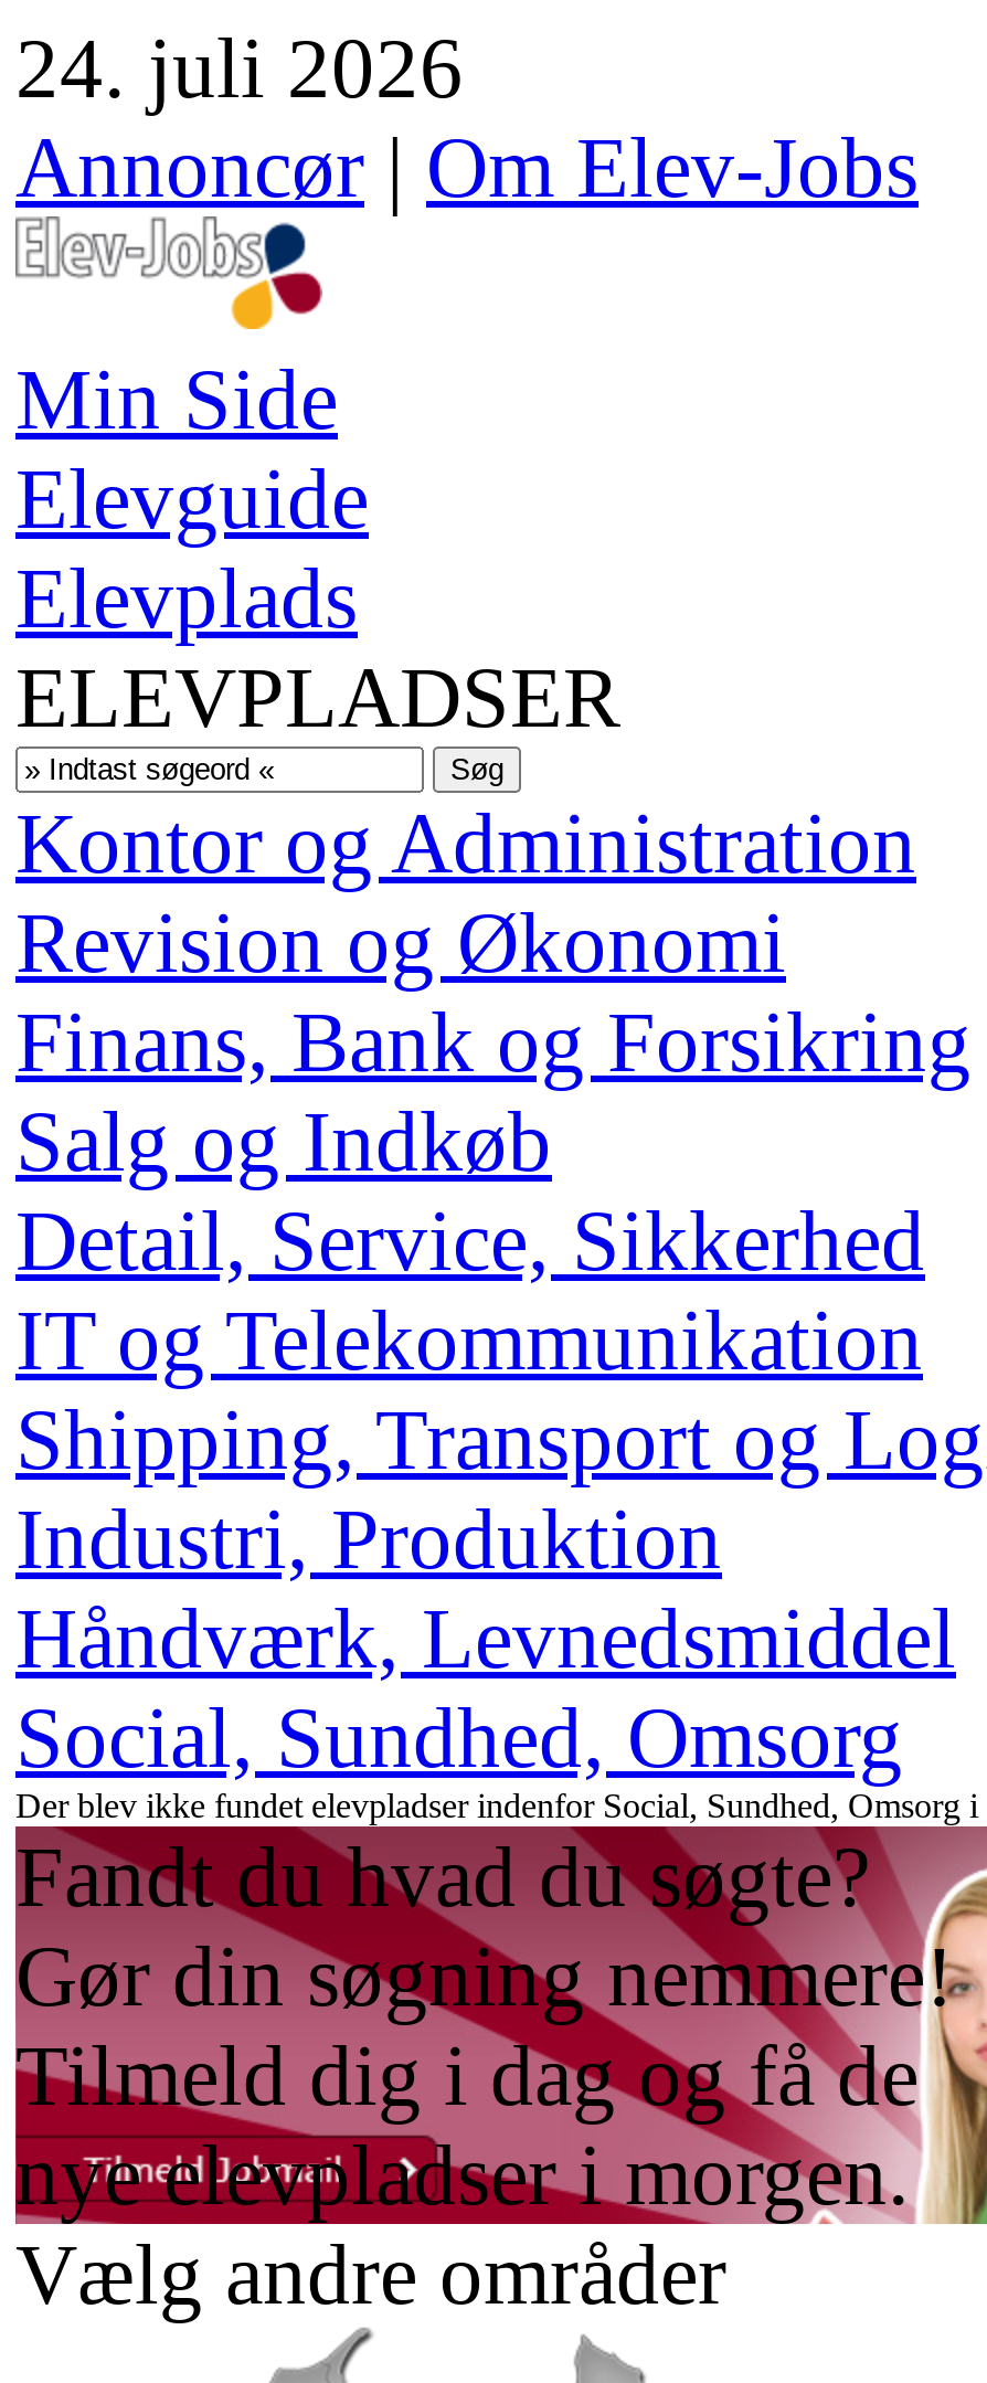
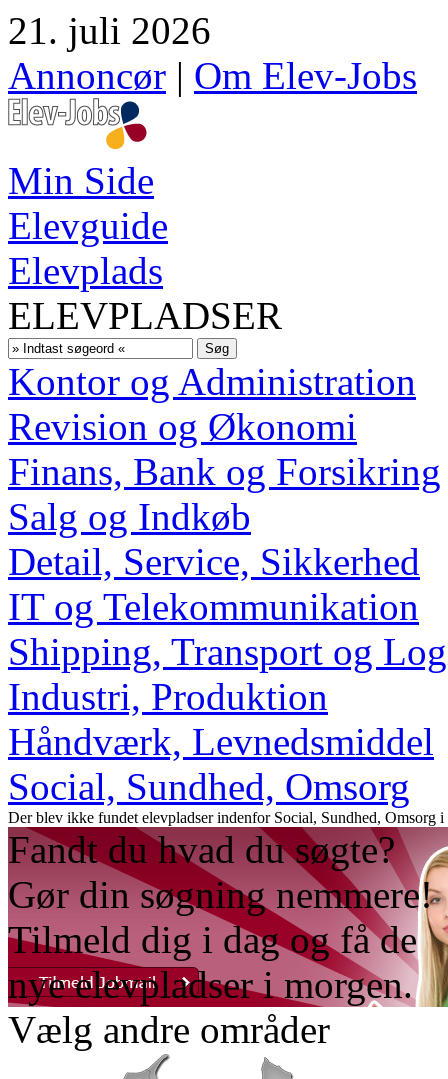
[15,20,464,115] 24. juli 2026 -> [8,9,211,52] 21. juli 2026

